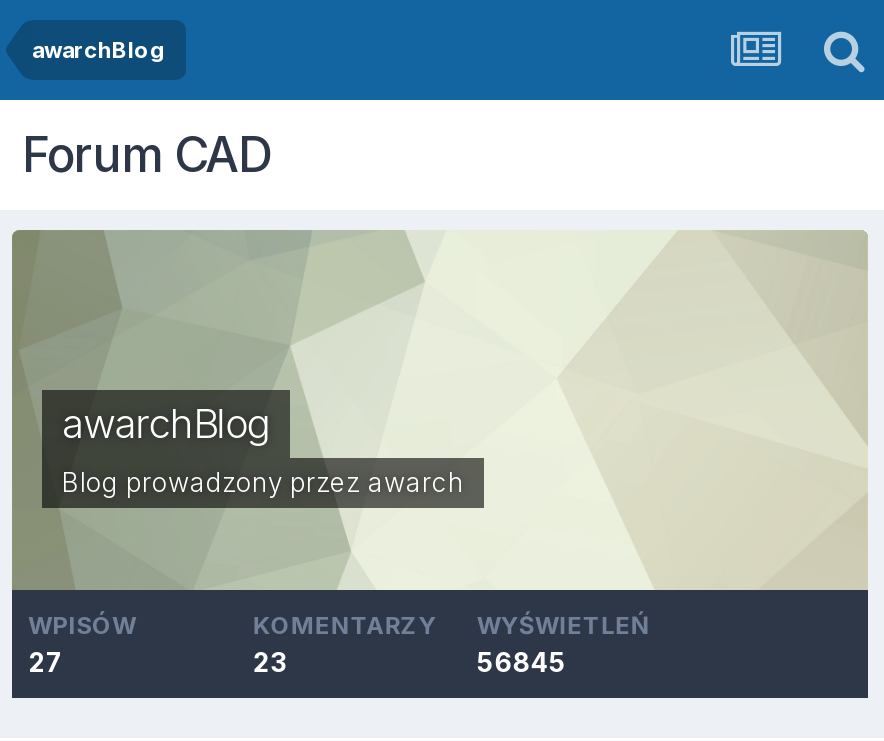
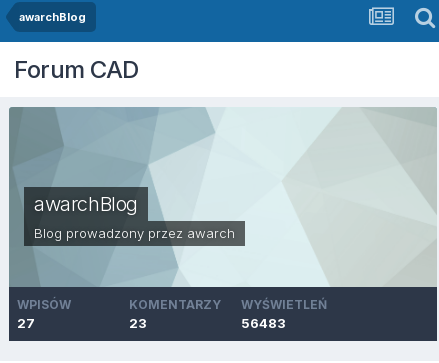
[477,646,567,678] 56845 -> [241,315,286,331] 56483

